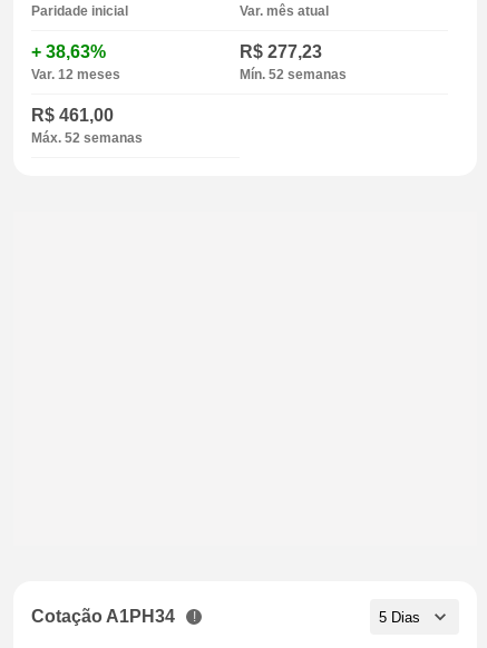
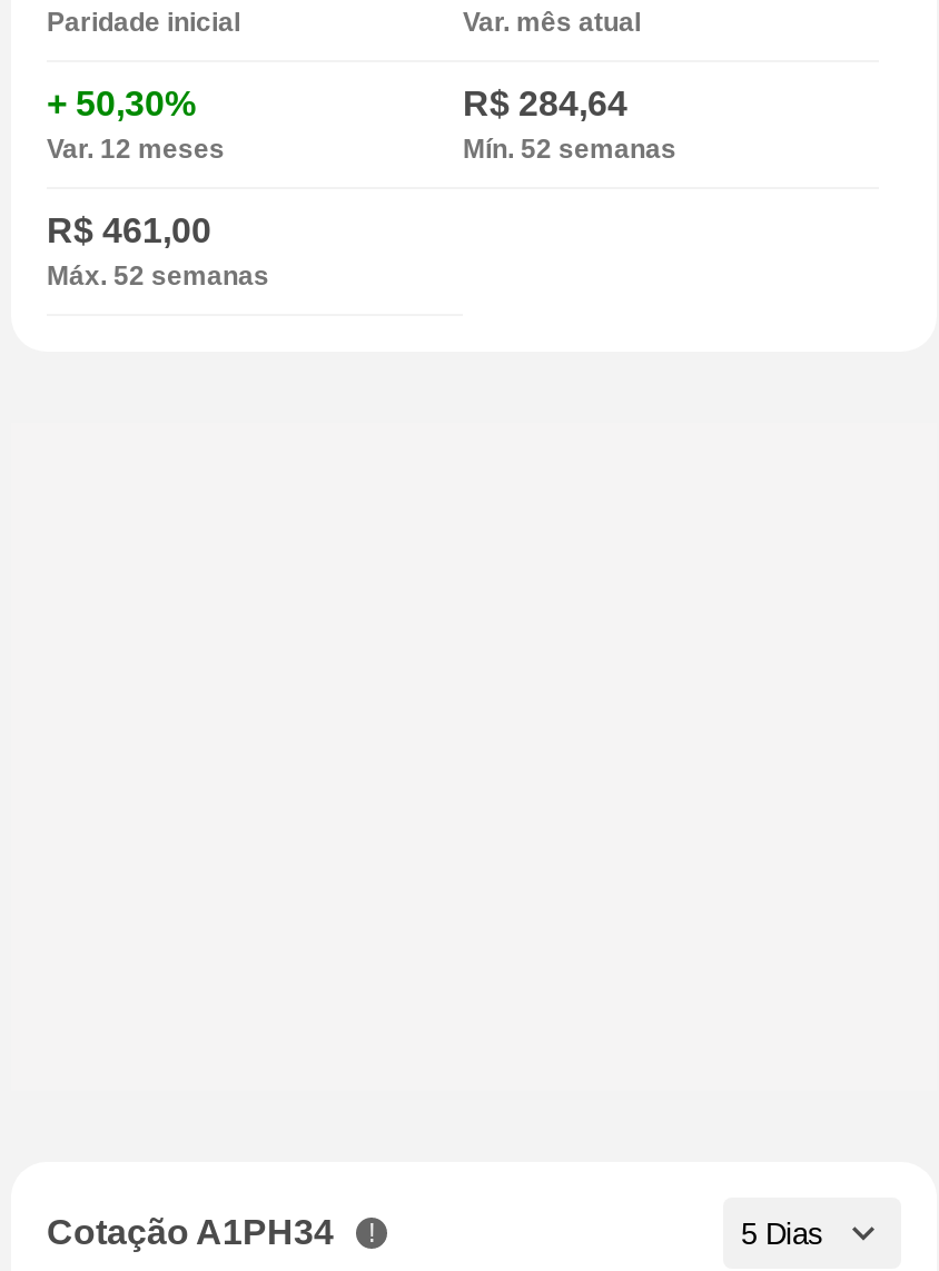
[31,42,106,61] + 38,63% -> [47,85,196,122] + 50,30%
[240,42,322,61] R$ 277,23 -> [463,85,627,122] R$ 284,64

